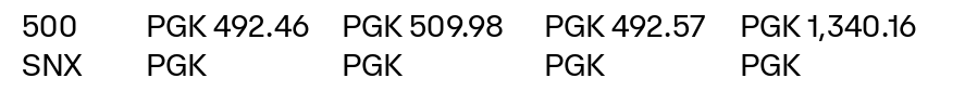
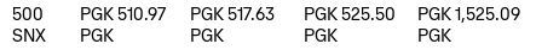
[146,7,309,46] PGK 492.46 -> [80,4,166,25] PGK 510.97
[342,7,503,46] PGK 509.98 -> [190,4,275,25] PGK 517.63
[544,7,705,46] PGK 492.57 -> [304,4,396,25] PGK 525.50
[740,7,916,46] PGK 1,340.16 -> [417,4,520,25] PGK 1,525.09

